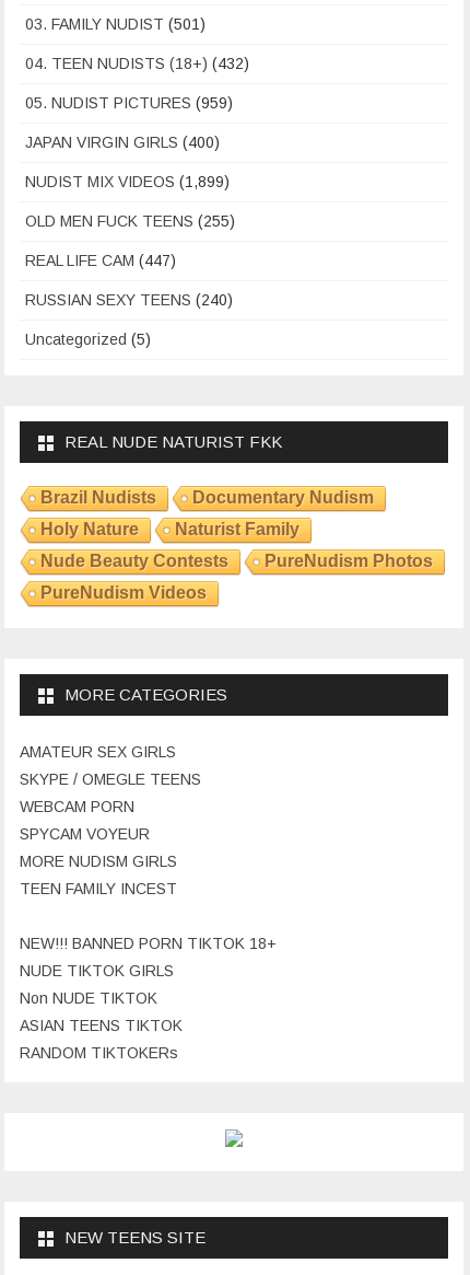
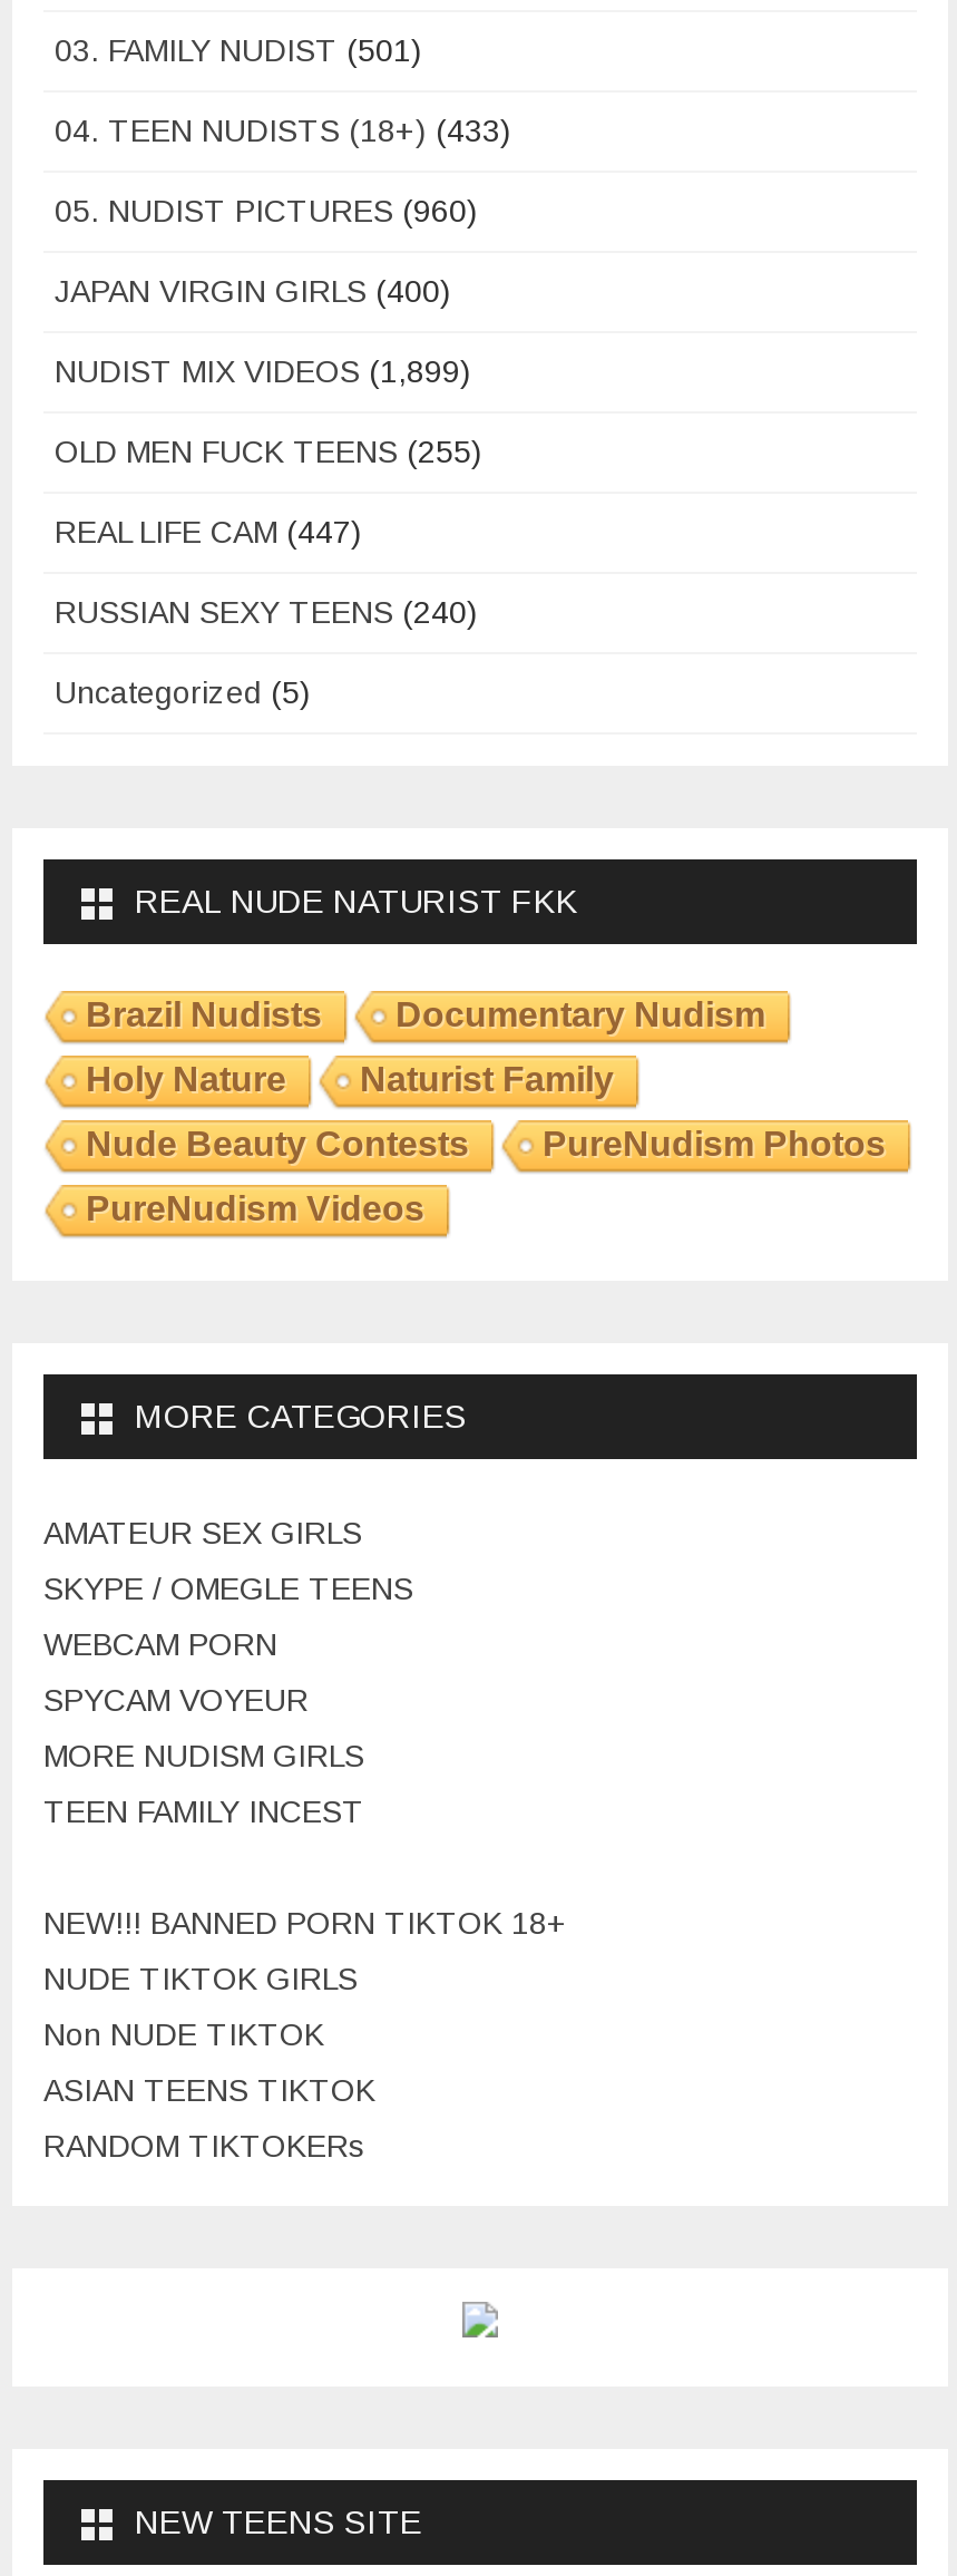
[25,55,249,72] 04. TEEN NUDISTS (18+) (432) -> [55,113,511,149] 04. TEEN NUDISTS (18+) (433)
[25,94,233,112] 05. NUDIST PICTURES (959) -> [55,193,478,229] 05. NUDIST PICTURES (960)

